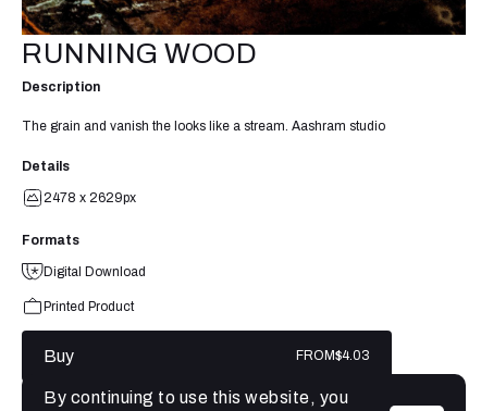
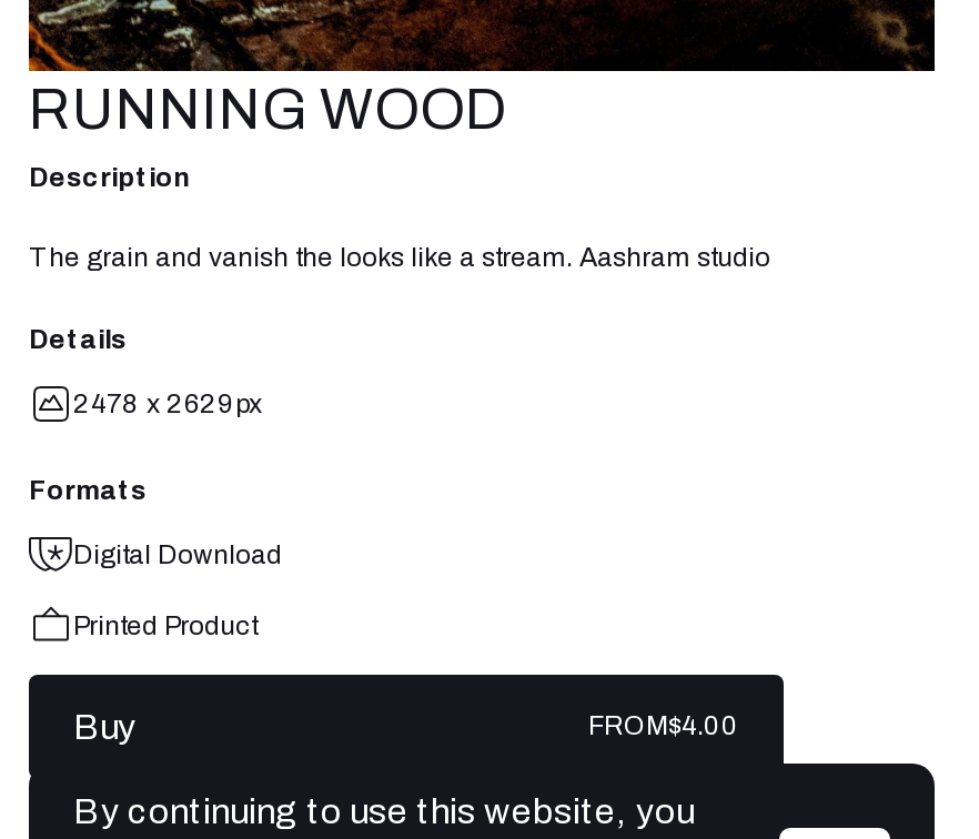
[296,348,370,363] FROM$4.03 -> [588,710,739,741] FROM$4.00

